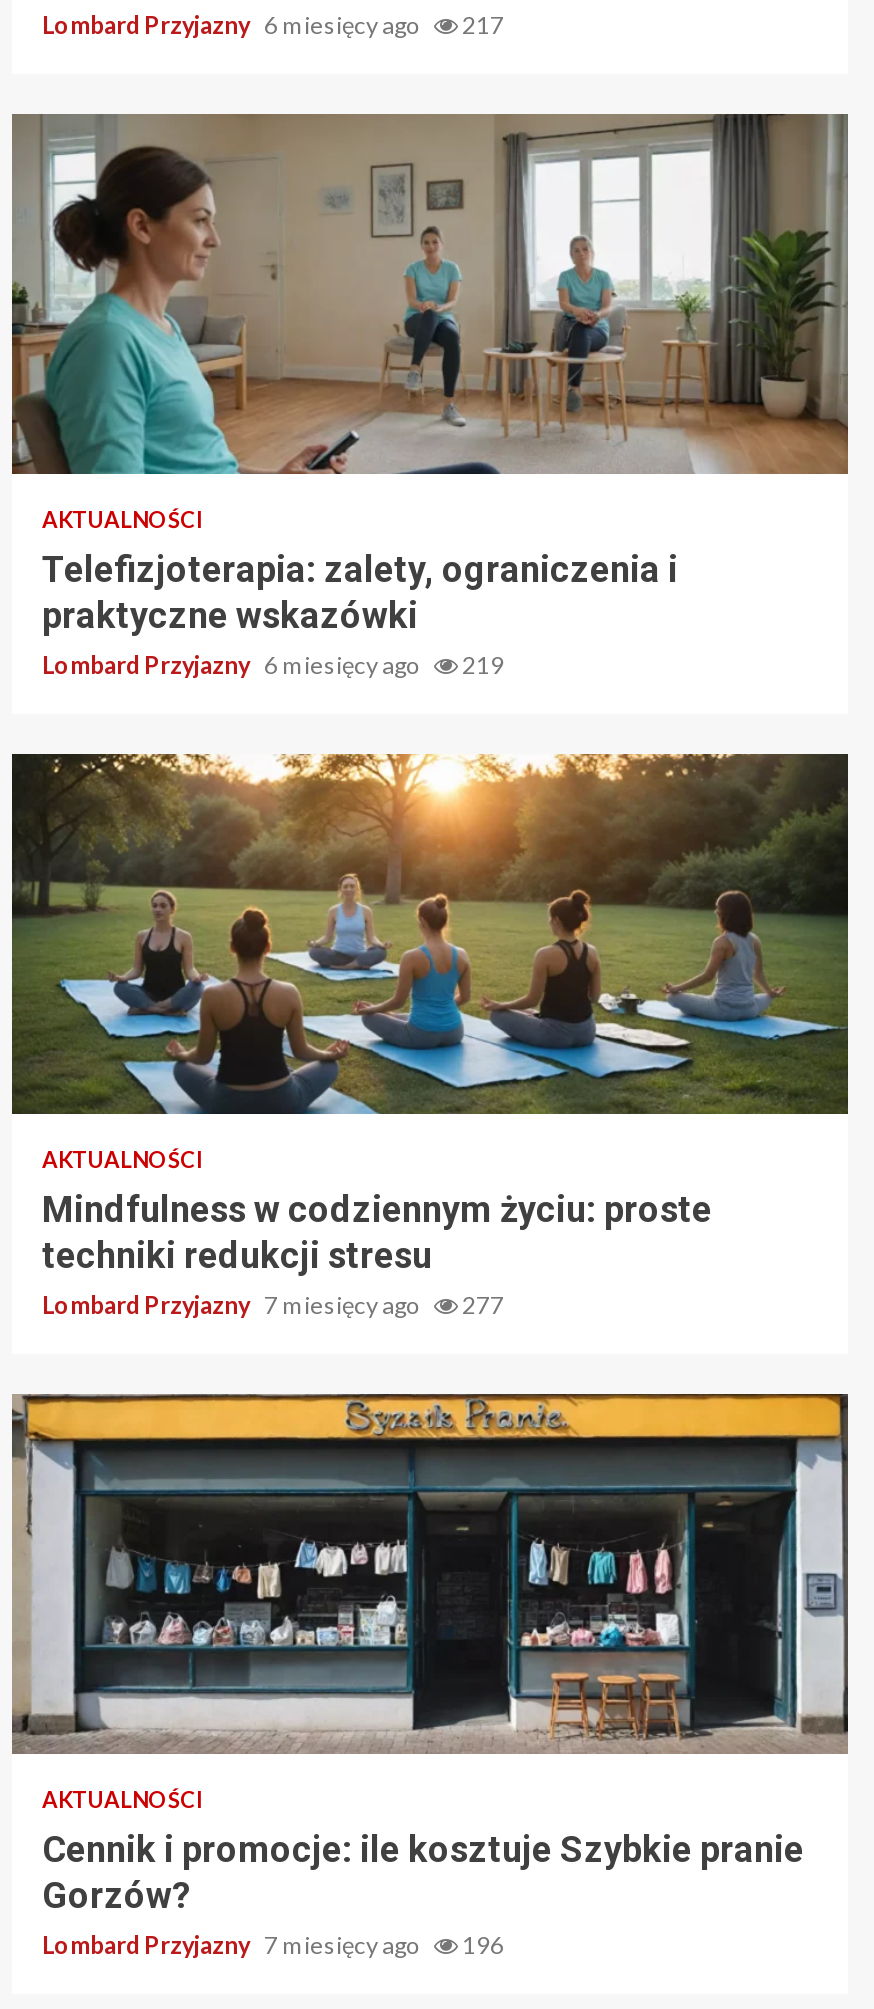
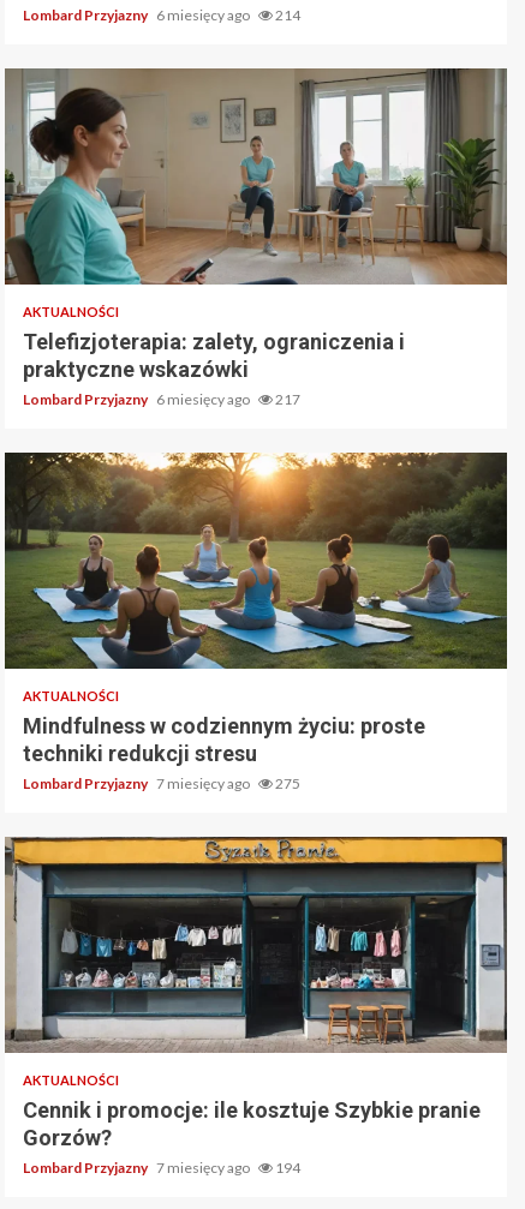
[42,10,504,40] Lombard Przyjazny 6 miesięcy ago 217 -> [23,6,300,24] Lombard Przyjazny 6 miesięcy ago 214
[42,650,504,680] Lombard Przyjazny 6 miesięcy ago 219 -> [23,390,300,408] Lombard Przyjazny 6 miesięcy ago 217
[42,1290,504,1320] Lombard Przyjazny 7 miesięcy ago 277 -> [23,774,300,792] Lombard Przyjazny 7 miesięcy ago 275
[42,1930,504,1960] Lombard Przyjazny 7 miesięcy ago 196 -> [23,1158,300,1176] Lombard Przyjazny 7 miesięcy ago 194

